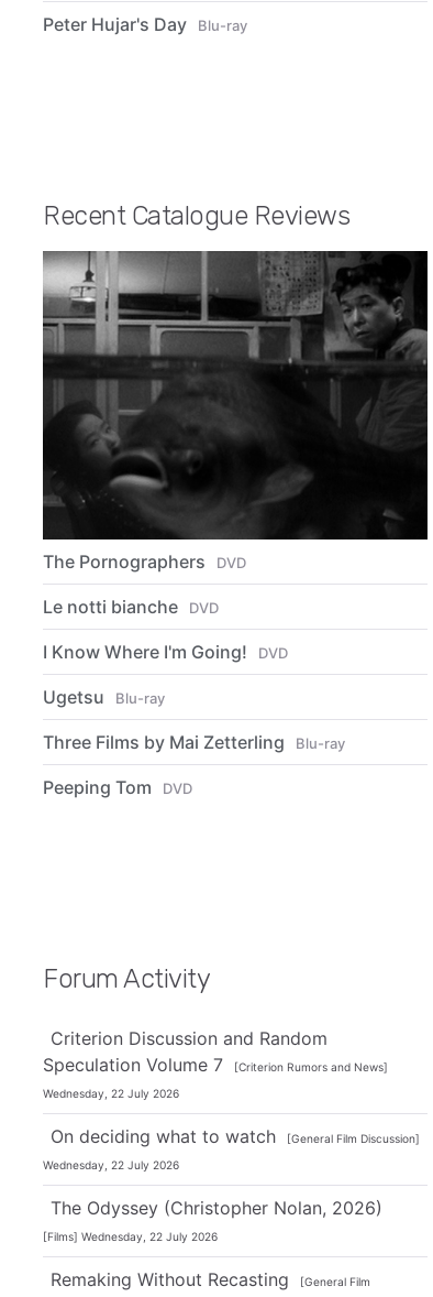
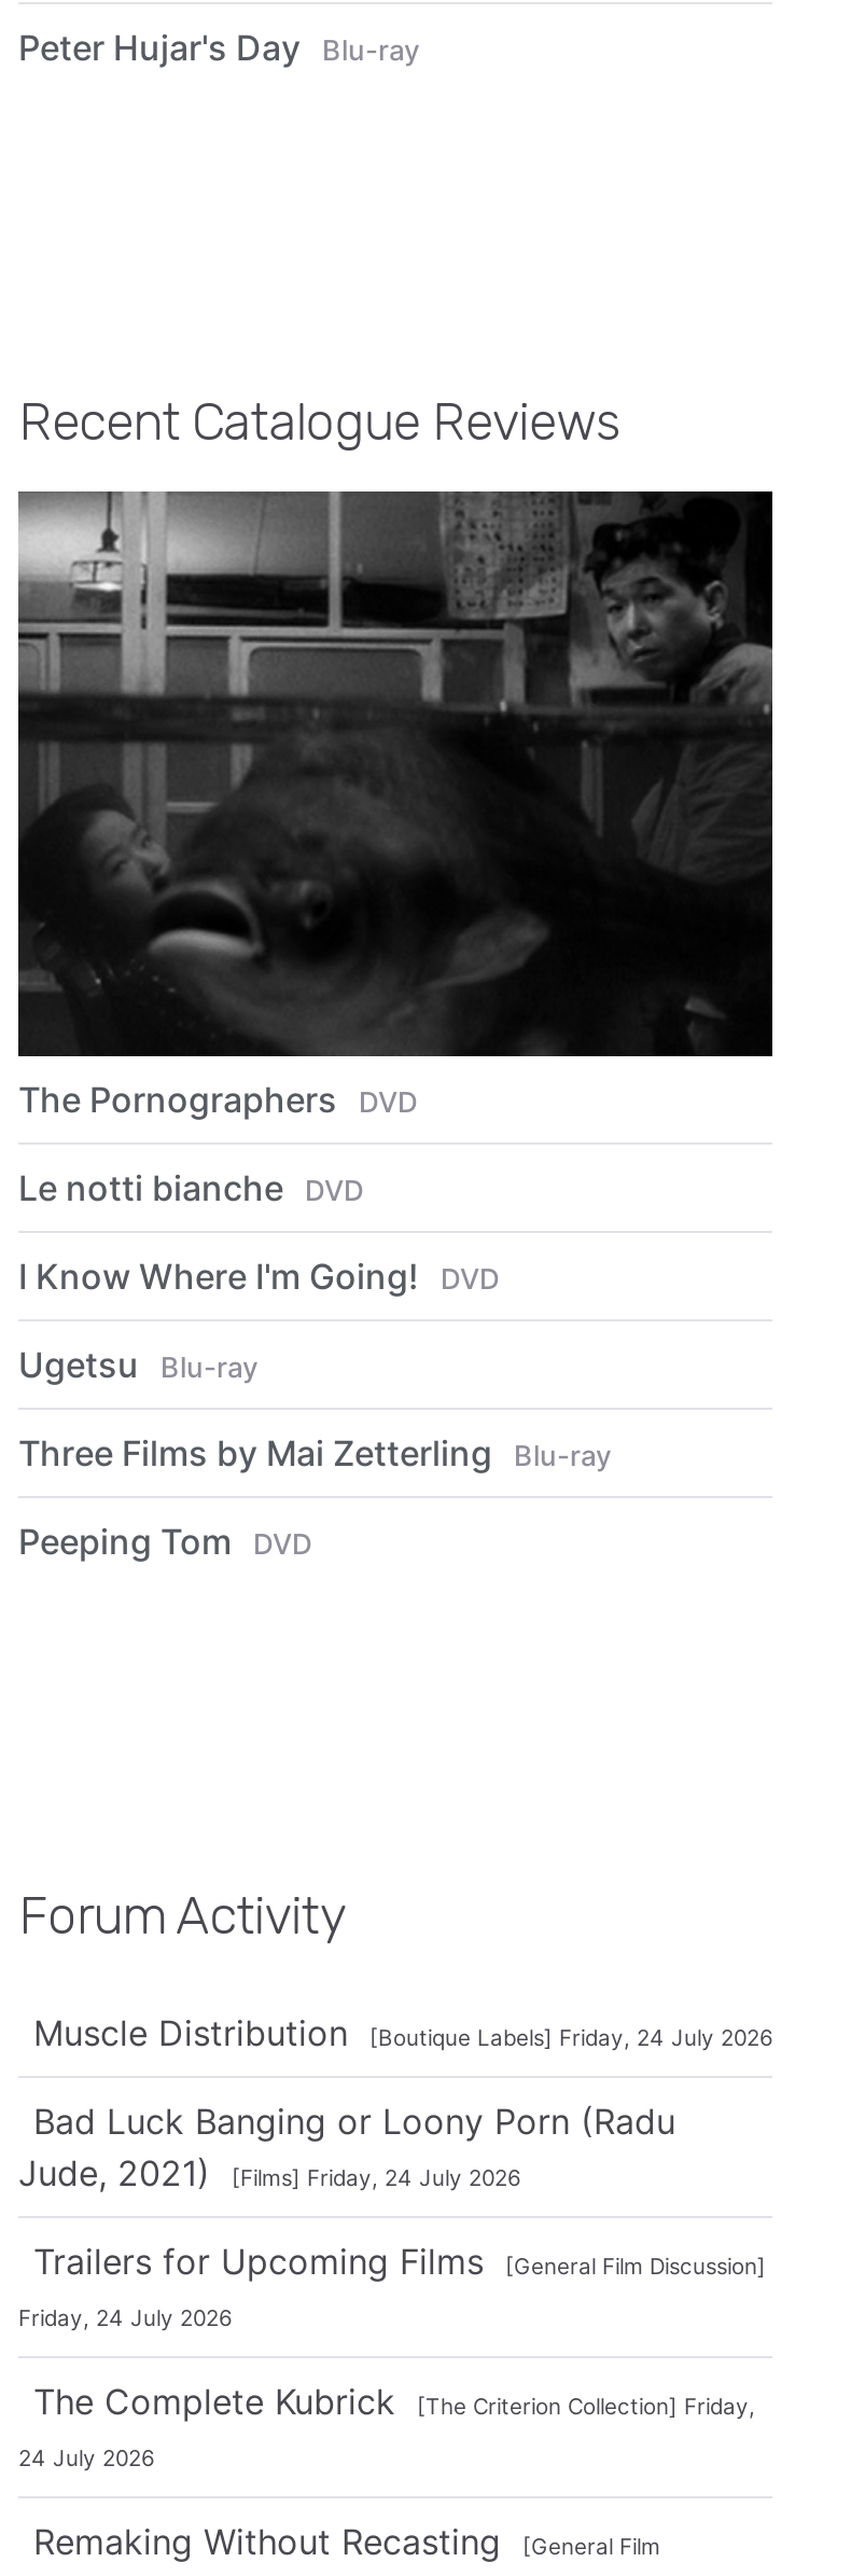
[43,1027,388,1076] Criterion Discussion and Random | Speculation Volume 7 | [Criterion Rumors and News] -> [33,2011,772,2054] Muscle Distribution | [Boutique Labels] Friday, 24 July 2026
[43,1087,179,1100] Wednesday, 22 July 2026 -> [18,2100,675,2194] Bad Luck Banging or Loony Porn (Radu | Jude, 2021) | [Films] Friday, 24 July 2026
[51,1125,276,1147] On deciding what to watch -> [33,2240,484,2283] Trailers for Upcoming Films
[43,1158,179,1171] Wednesday, 22 July 2026 -> [18,2304,232,2330] Friday, 24 July 2026
[51,1197,382,1219] The Odyssey (Christopher Nolan, 2026) -> [33,2380,755,2423] The Complete Kubrick | [The Criterion Collection] Friday,
[43,1230,218,1243] [Films] Wednesday, 22 July 2026 -> [18,2445,154,2470] 24 July 2026

